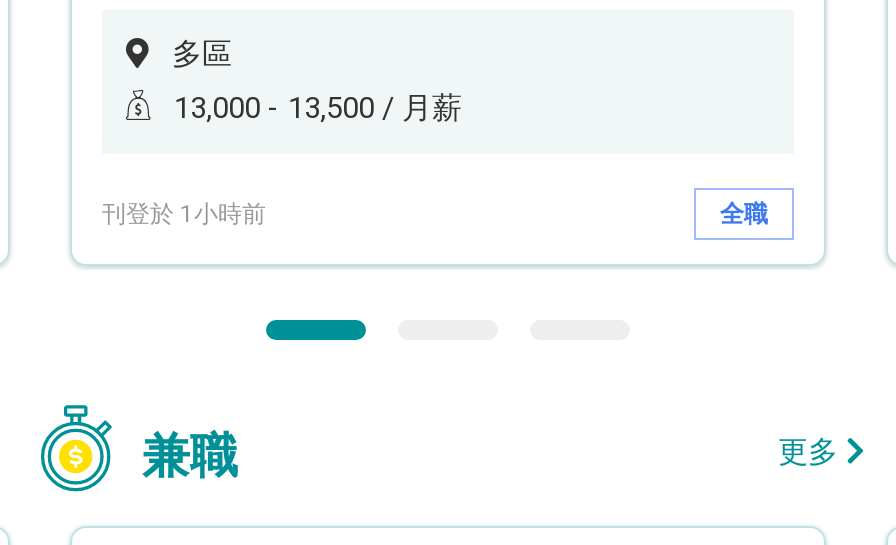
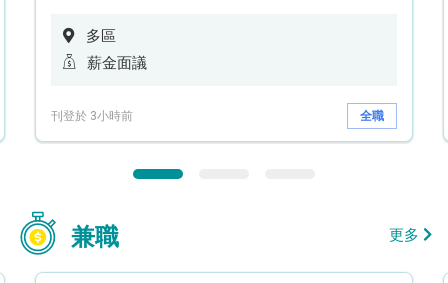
[174,90,462,126] 13,000 - 13,500 / 月薪 -> [87,54,147,72] 薪金面議
[102,199,266,227] 刊登於 1小時前 -> [51,108,133,122] 刊登於 3小時前

